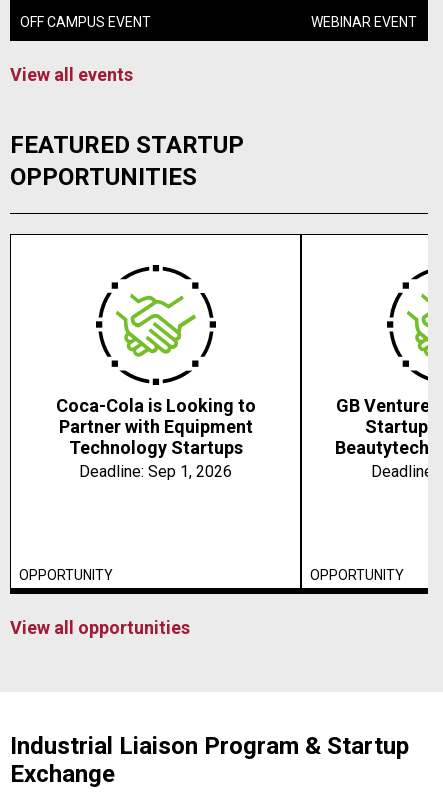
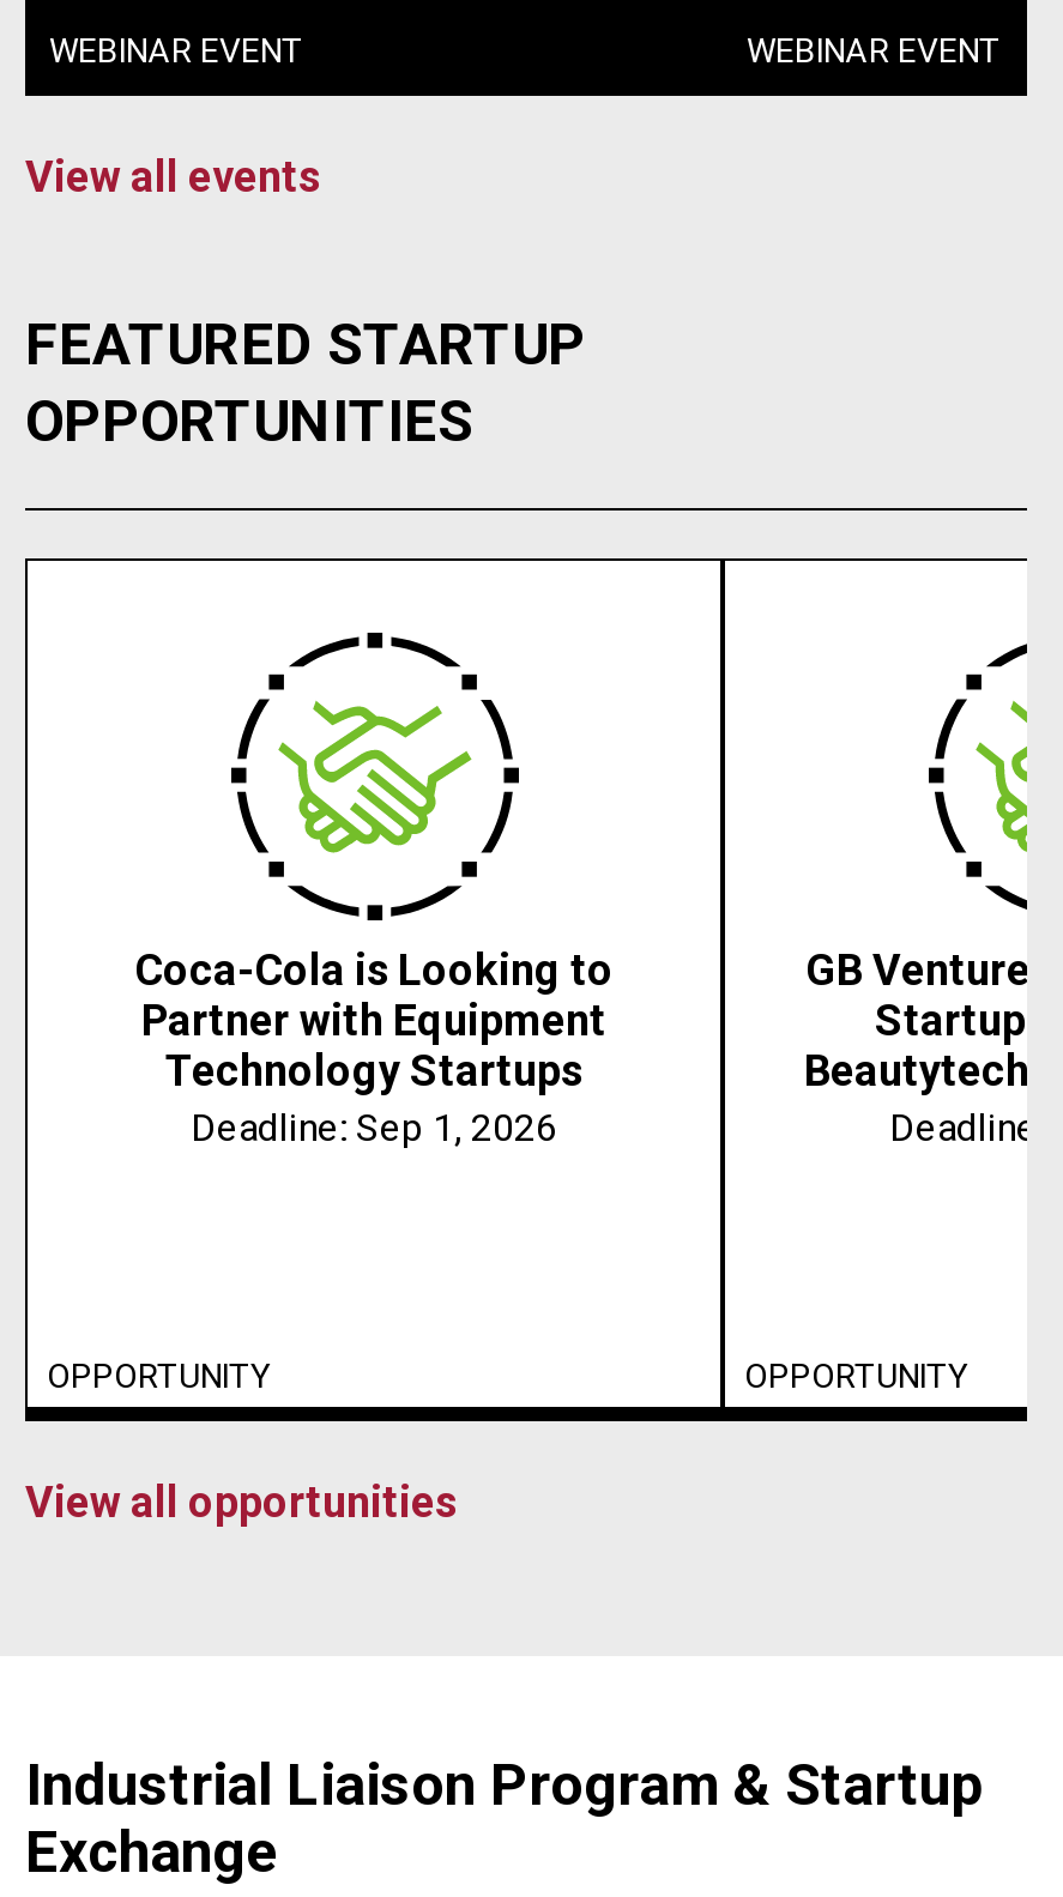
[20,14,151,30] OFF CAMPUS EVENT -> [49,31,303,70] WEBINAR EVENT

